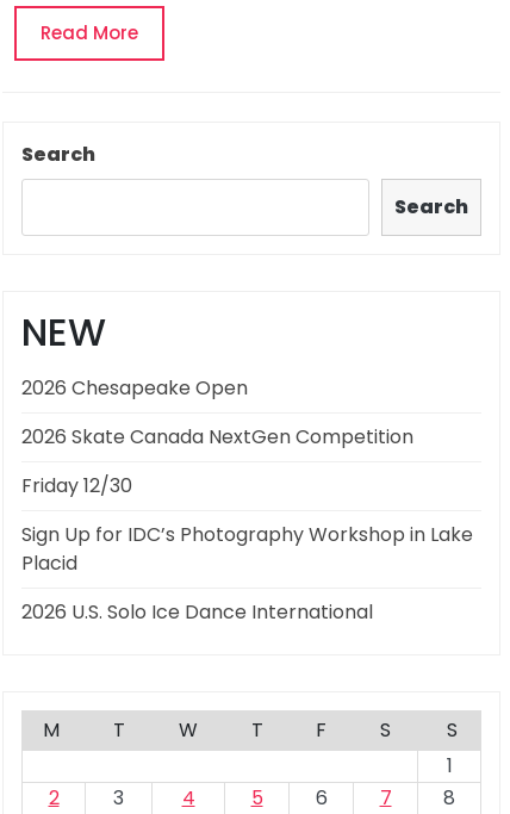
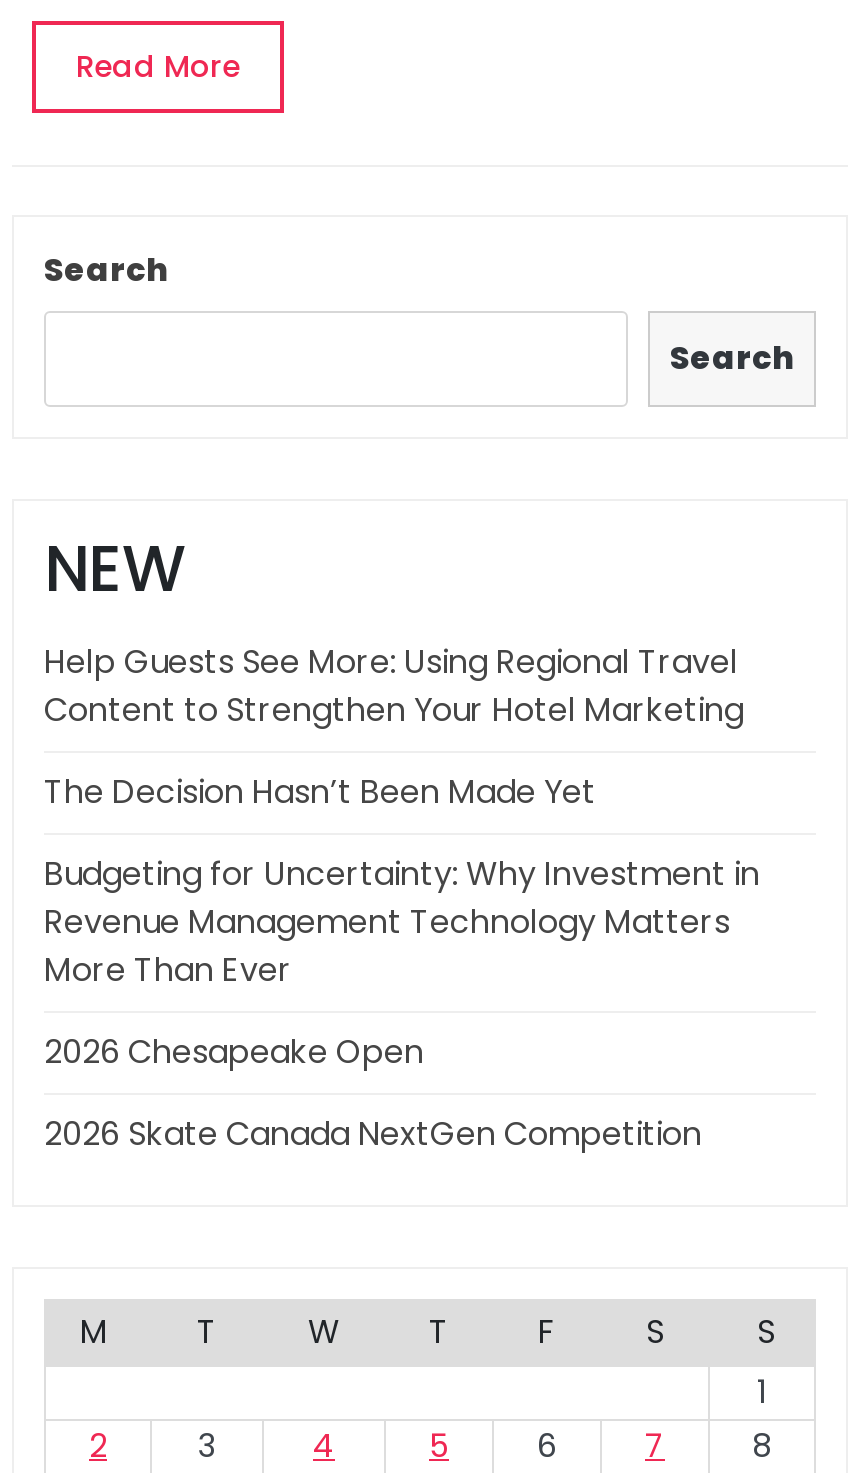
none -> [44,640,760,994] Help Guests See More: Using Regional Travel | Content to Strengthen Your Hotel Marketing | The Decision Hasn’t Been Made Yet | Budgeting for Uncertainty: Why Investment in | Revenue Management Technology Matters | More Than Ever
moved [21,375,413,451] -> [44,1030,702,1158]: 2026 Chesapeake Open | 2026 Skate Canada NextGen Competition
[21,472,473,626] Friday 12/30 | Sign Up for IDC’s Photography Workshop in Lake | Placid | 2026 U.S. Solo Ice Dance International -> none

